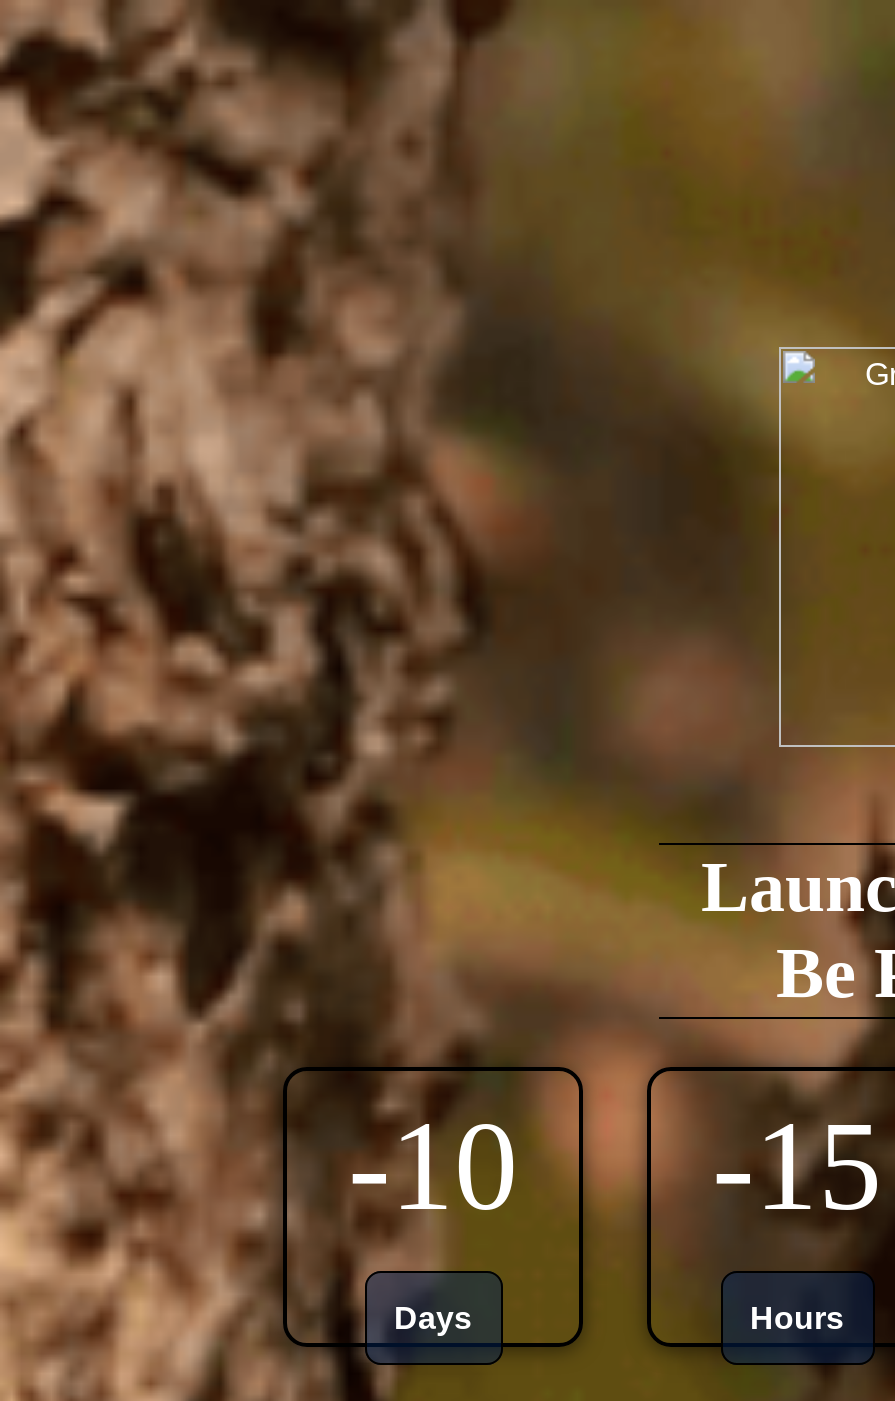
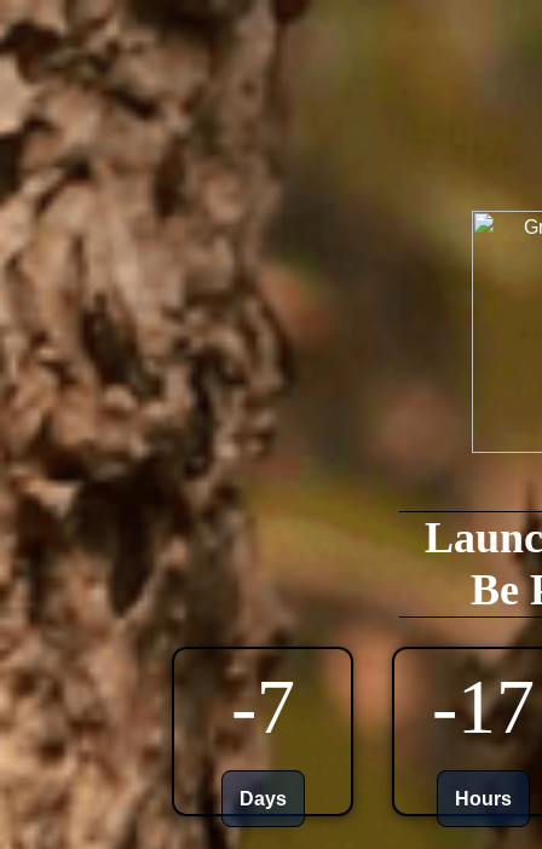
[348,1095,518,1237] -10 -> [230,664,295,750] -7
[712,1095,882,1237] -15 -> [431,664,534,750] -17

